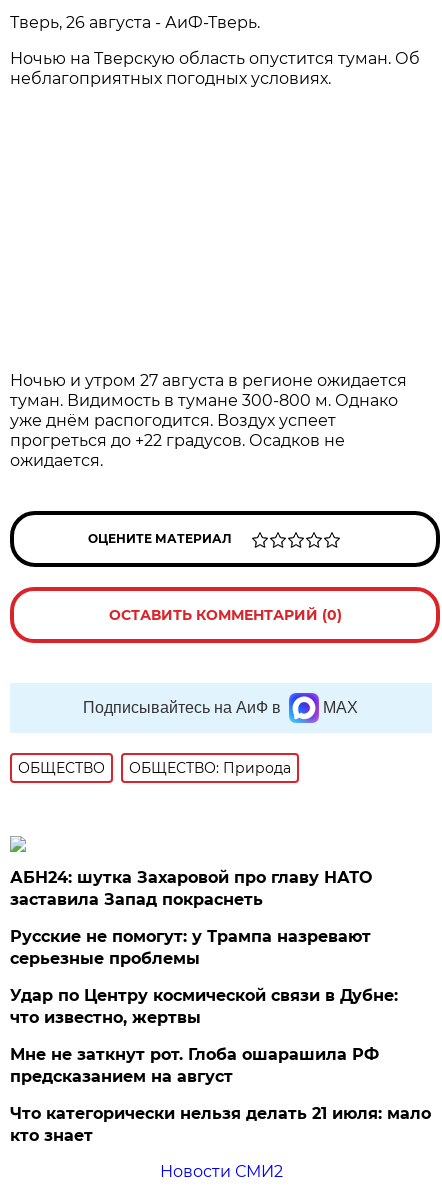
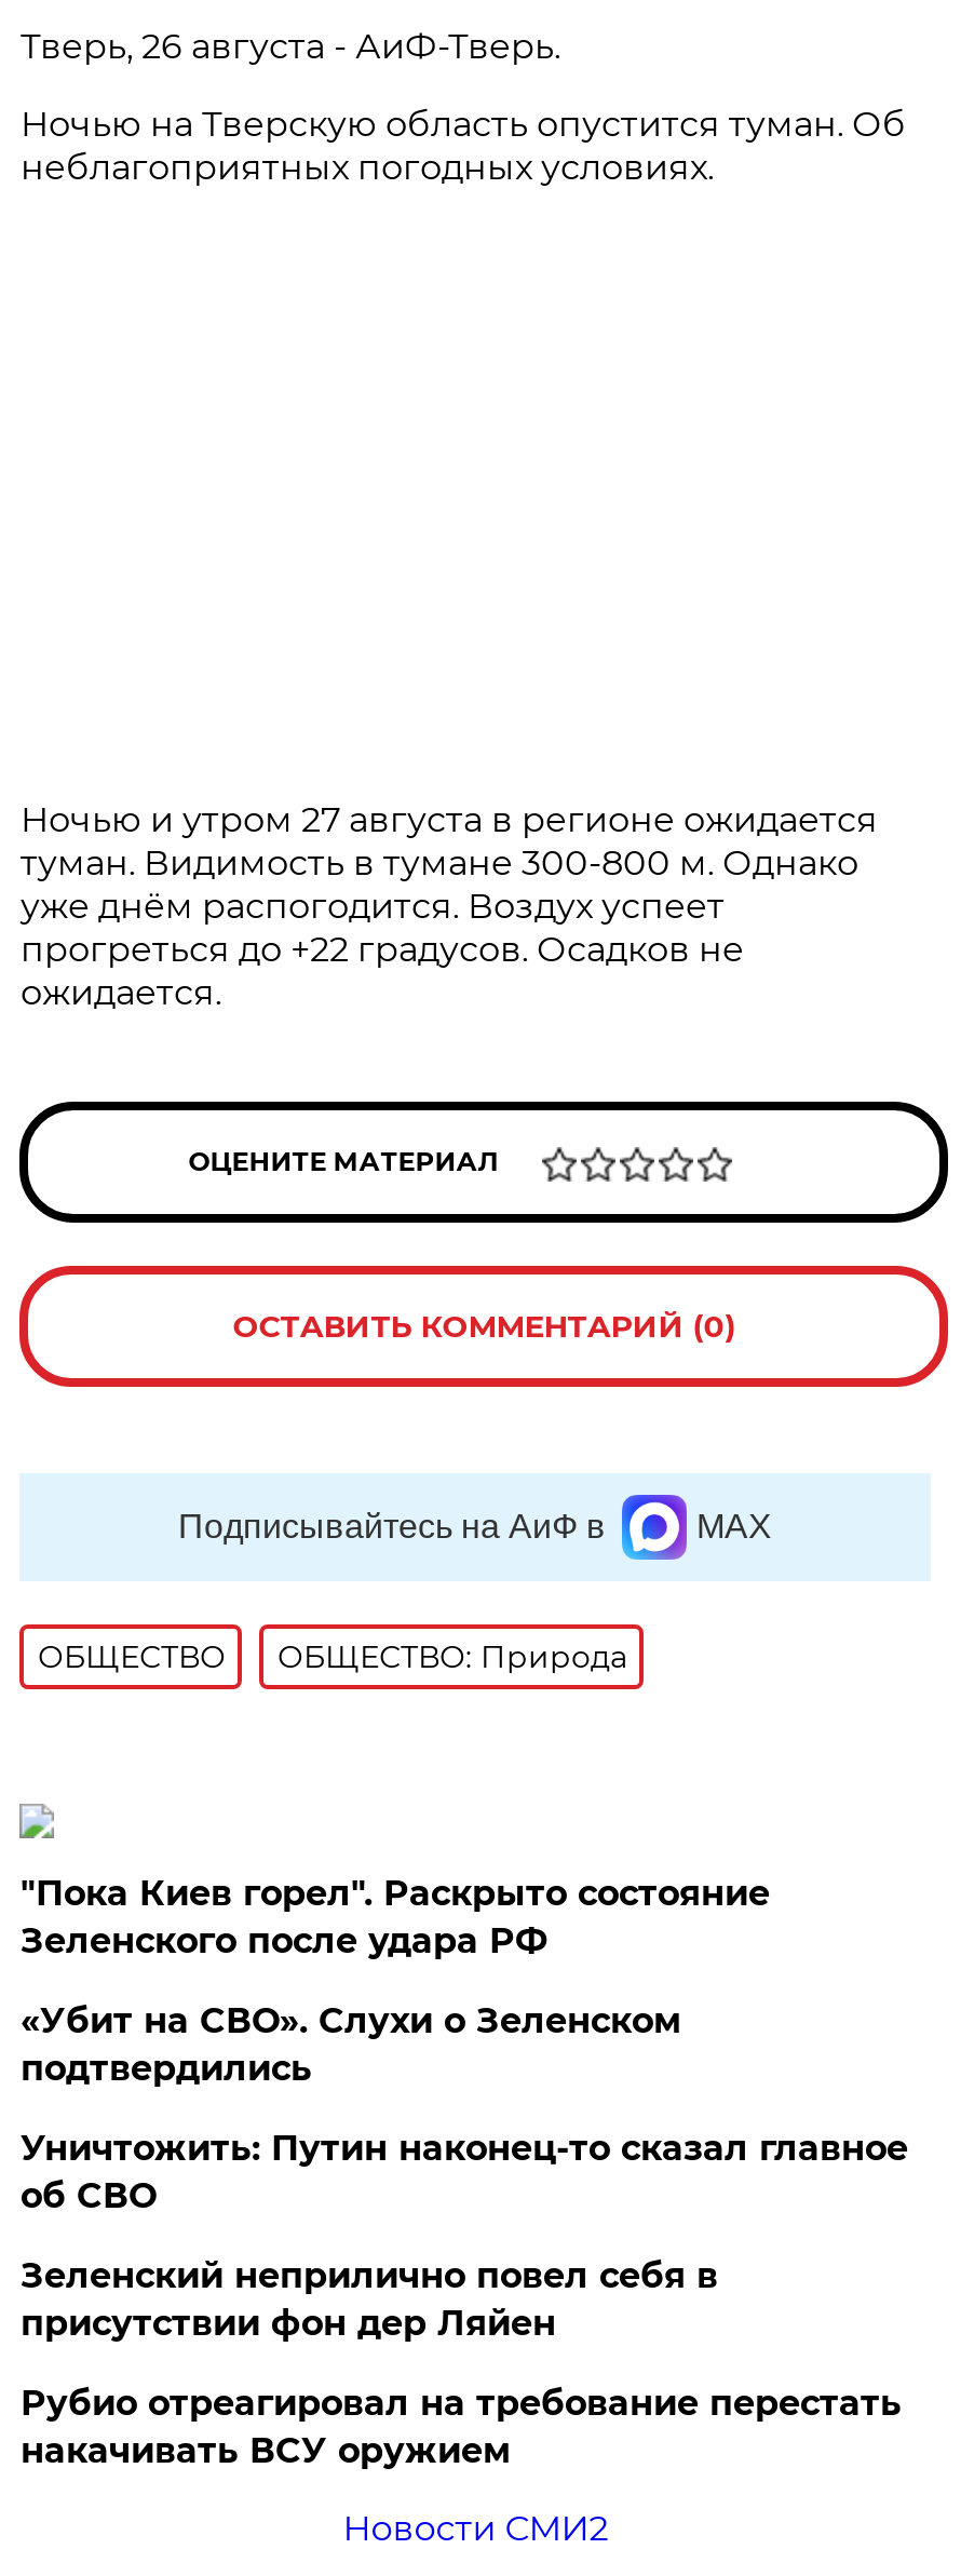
[10,868,372,909] АБН24: шутка Захаровой про главу НАТО | заставила Запад покраснеть -> [20,1873,770,1961] "Пока Киев горел". Раскрыто состояние | Зеленского после удара РФ
[10,927,371,968] Русские не помогут: у Трампа назревают | серьезные проблемы -> [20,2000,681,2089] «Убит на СВО». Слухи о Зеленском | подтвердились
[10,986,398,1027] Удар по Центру космической связи в Дубне: | что известно, жертвы -> [20,2128,908,2216] Уничтожить: Путин наконец-то сказал главное | об СВО
[10,1045,379,1086] Мне не заткнут рот. Глоба ошарашила РФ | предсказанием на август -> [20,2255,718,2344] Зеленский неприлично повел cебя в | присутствии фон дер Ляйен
[10,1104,431,1145] Что категорически нельзя делать 21 июля: мало | кто знает -> [20,2383,901,2471] Рубио отреагировал на требование перестать | накачивать ВСУ оружием

